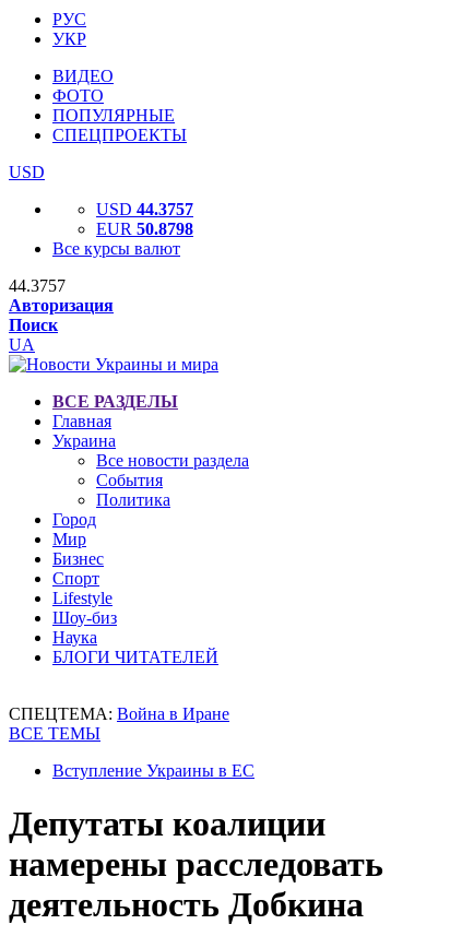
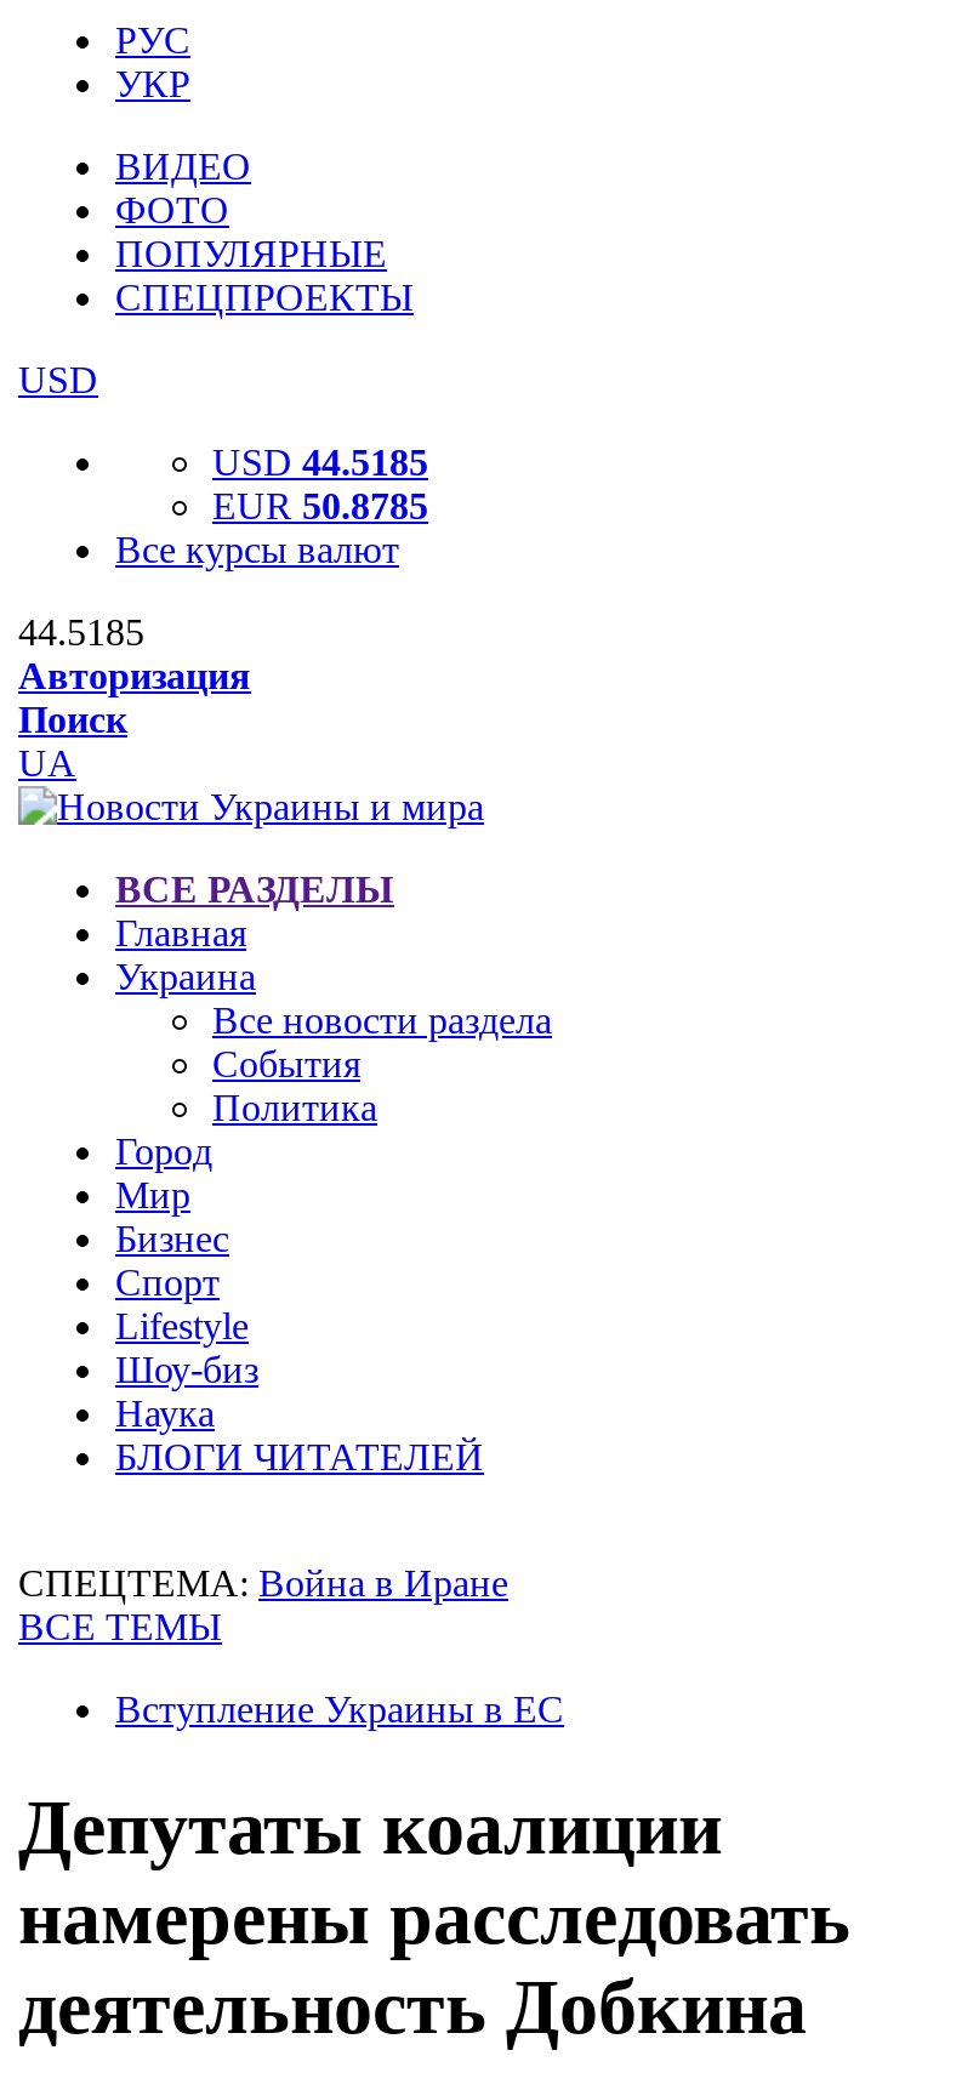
[96,200,193,218] USD 44.3757 -> [212,442,428,483] USD 44.5185
[96,220,193,238] EUR 50.8798 -> [212,485,428,526] EUR 50.8785
[9,276,66,295] 44.3757 -> [18,611,144,653] 44.5185

